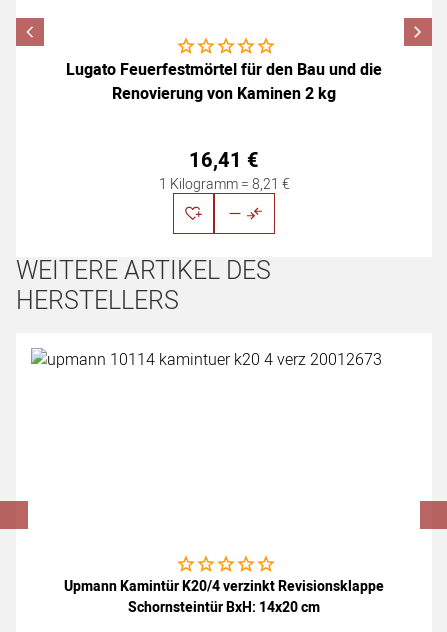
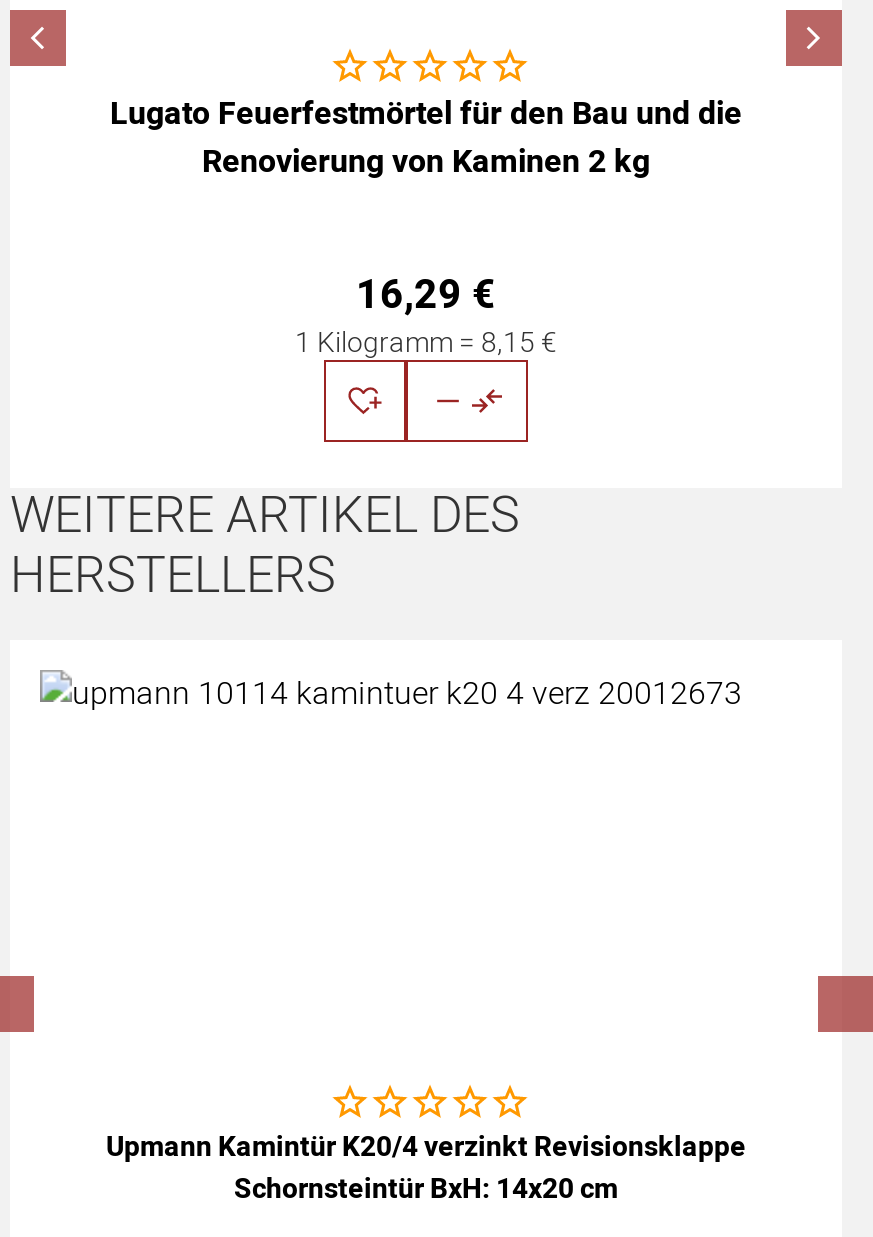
[189,146,259,175] 16,41 € -> [356,266,496,324] 16,29 €
[158,174,289,195] 1 Kilogramm = 8,21 € -> [295,322,557,364] 1 Kilogramm = 8,15 €

